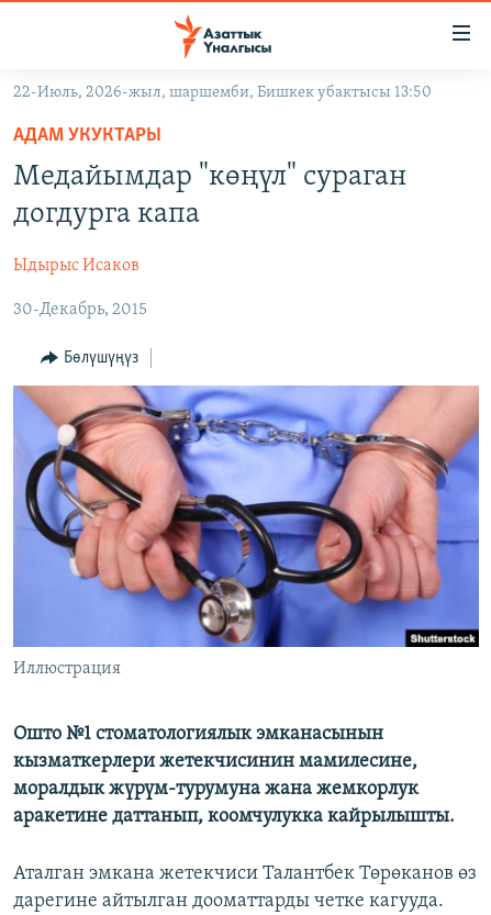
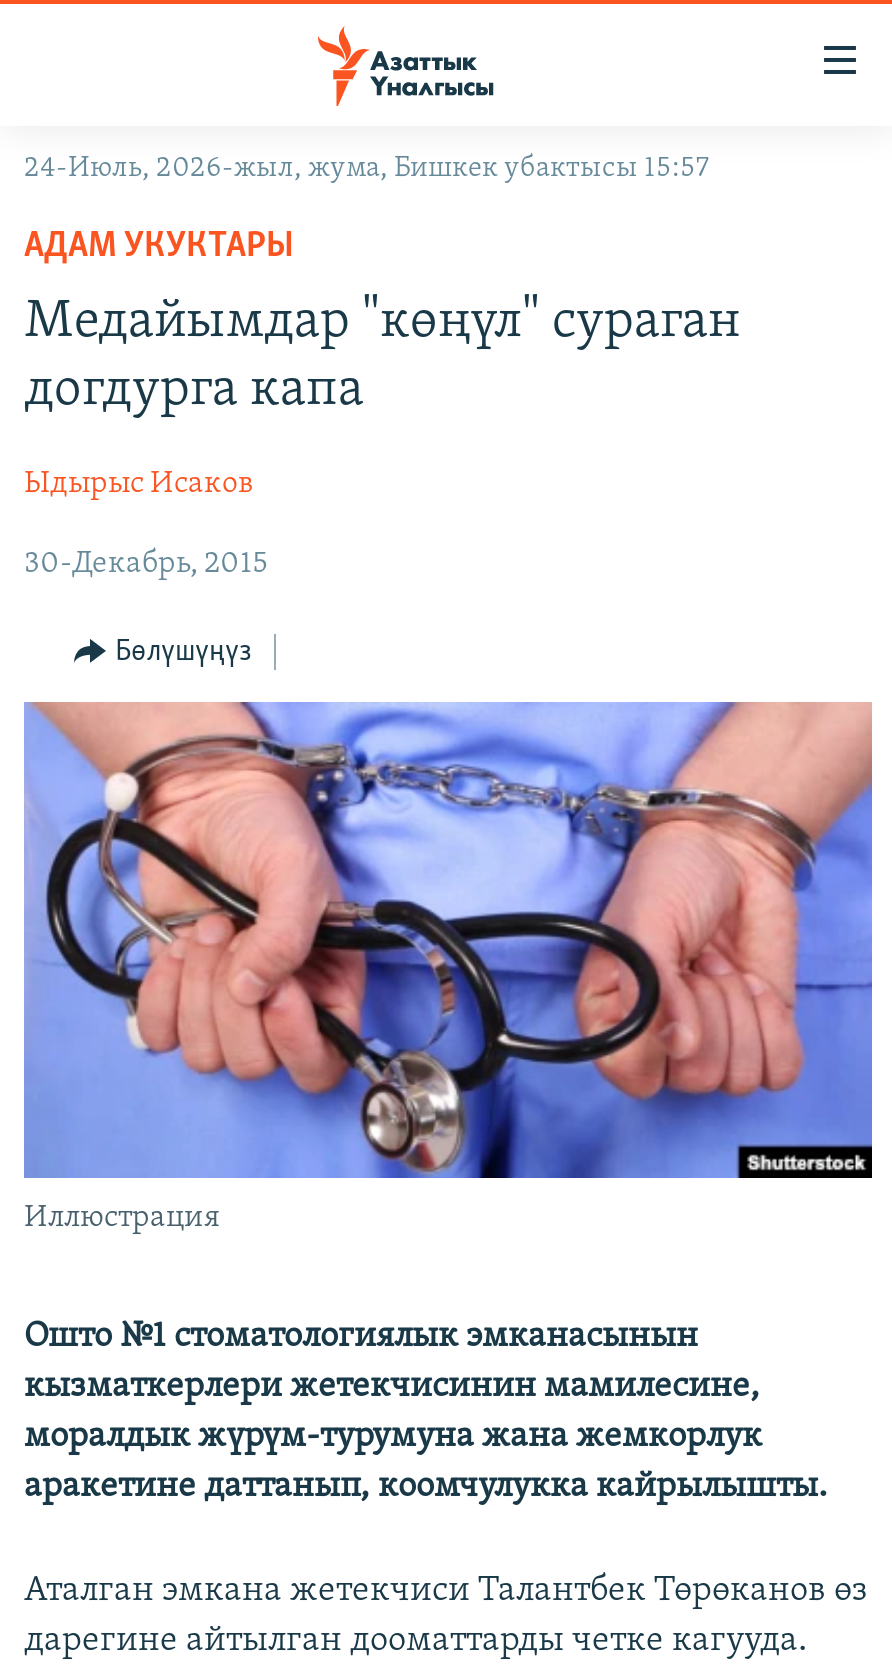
[13,85,432,101] 22-Июль, 2026-жыл, шаршемби, Бишкек убактысы 13:50 -> [24,154,708,184] 24-Июль, 2026-жыл, жума, Бишкек убактысы 15:57

